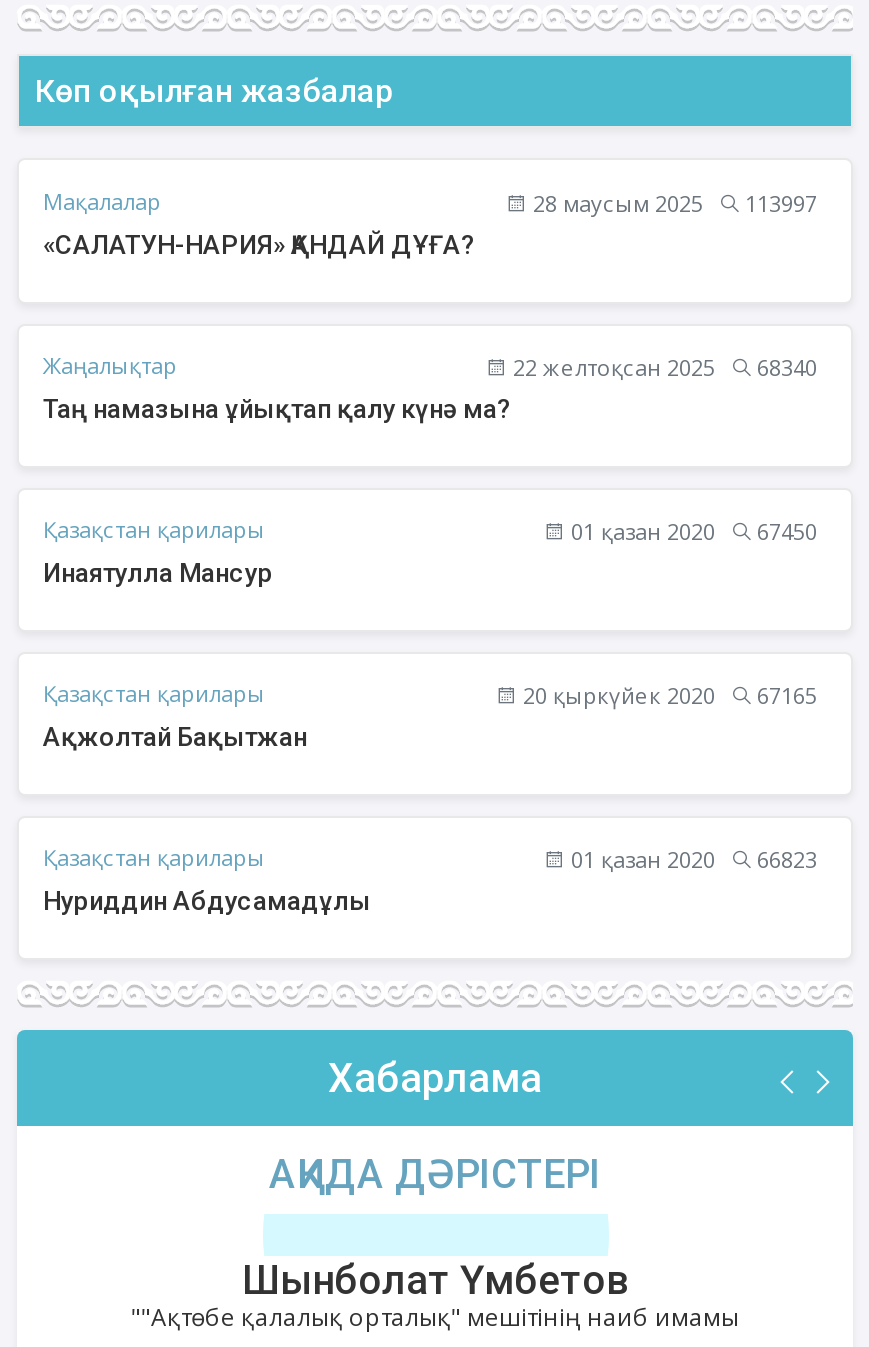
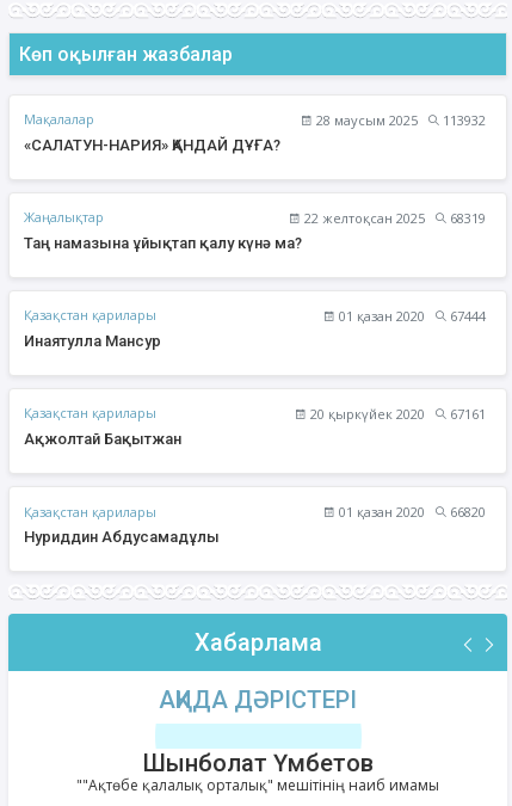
[745,188,817,218] 113997 -> [443,111,486,129] 113932
[757,352,817,382] 68340 -> [450,209,486,227] 68319
[757,516,817,546] 67450 -> [450,307,486,325] 67444
[757,680,817,710] 67165 -> [450,405,486,423] 67161
[757,844,817,874] 66823 -> [450,503,486,521] 66820

